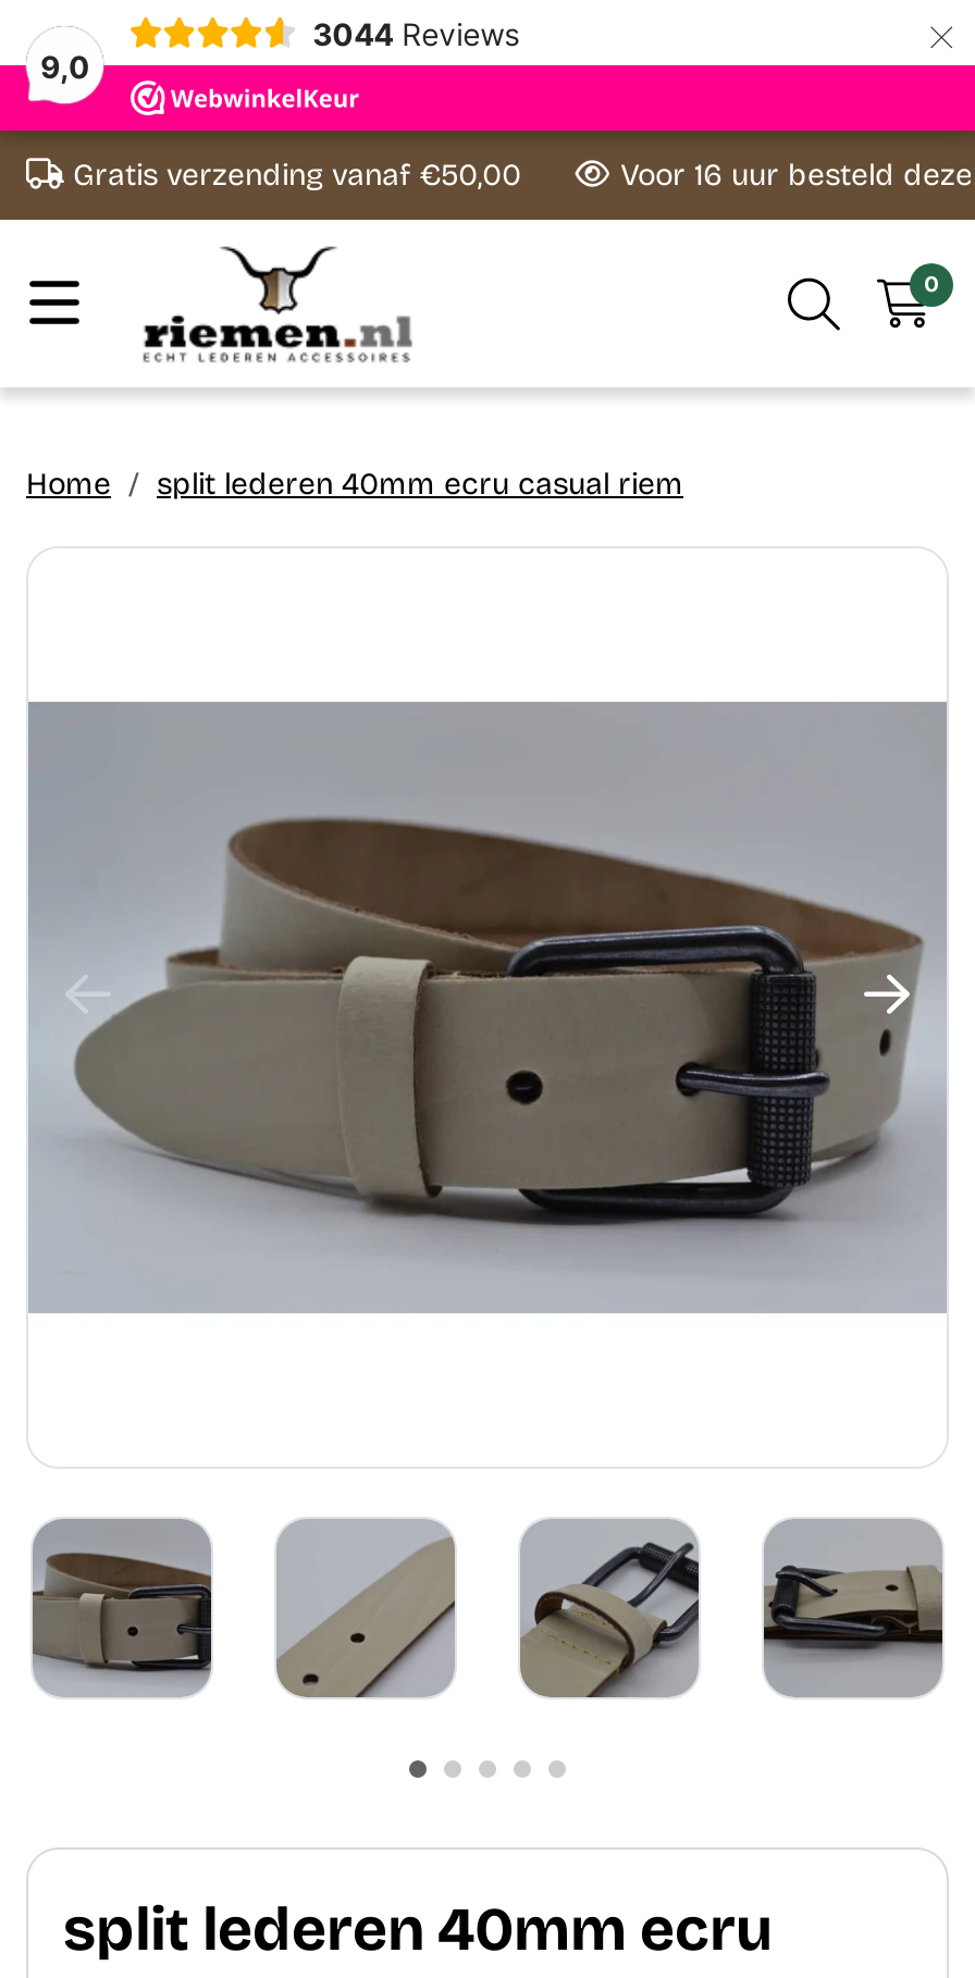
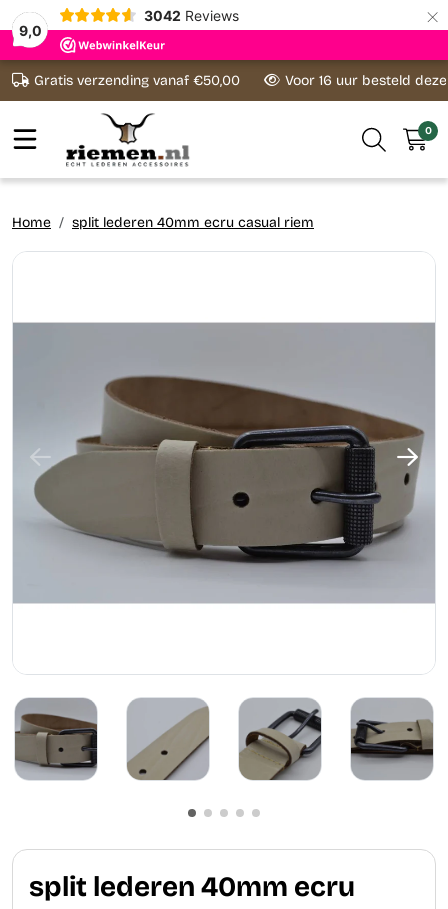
[313,14,519,51] 3044 Reviews -> [144,6,239,23] 3042 Reviews

